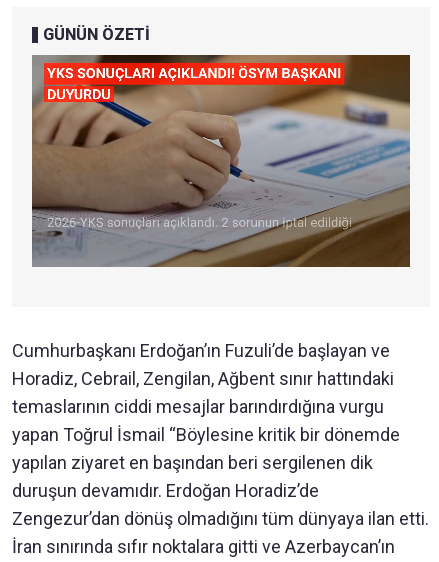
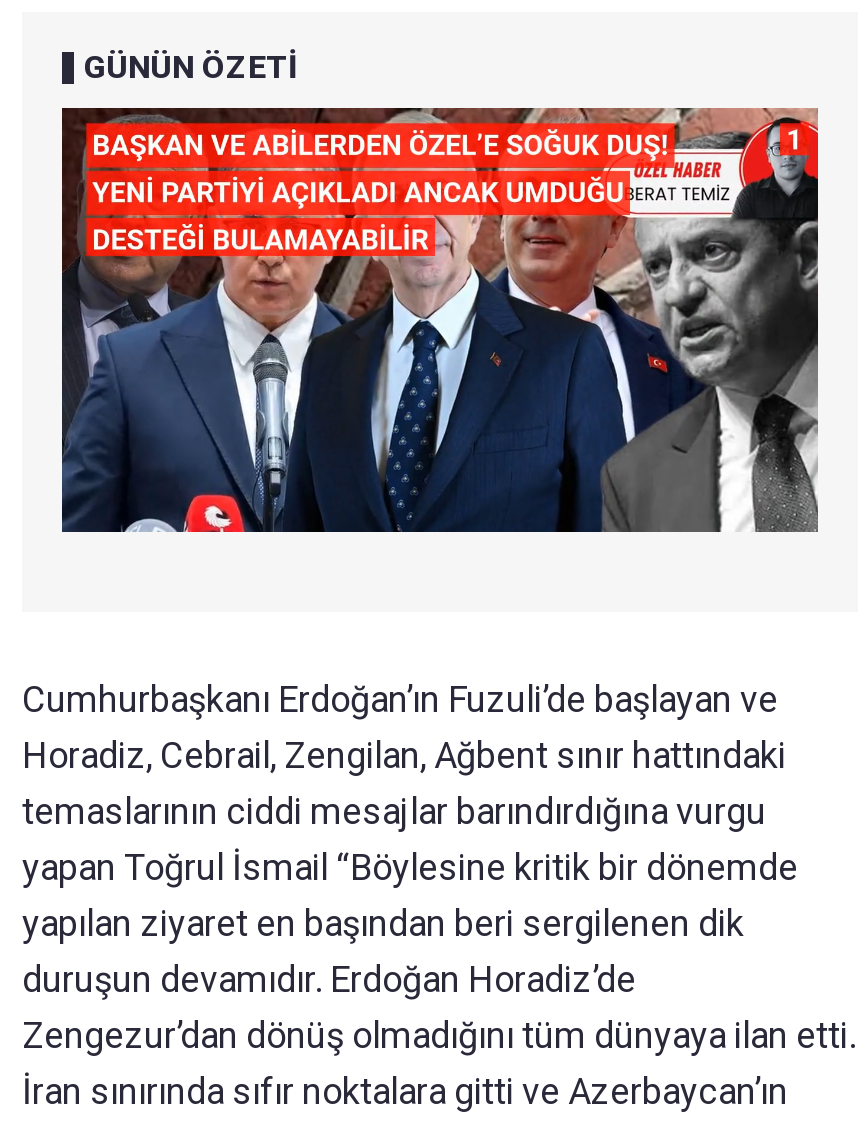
[31,55,411,268] [image] -> [60,108,820,534] [image]

